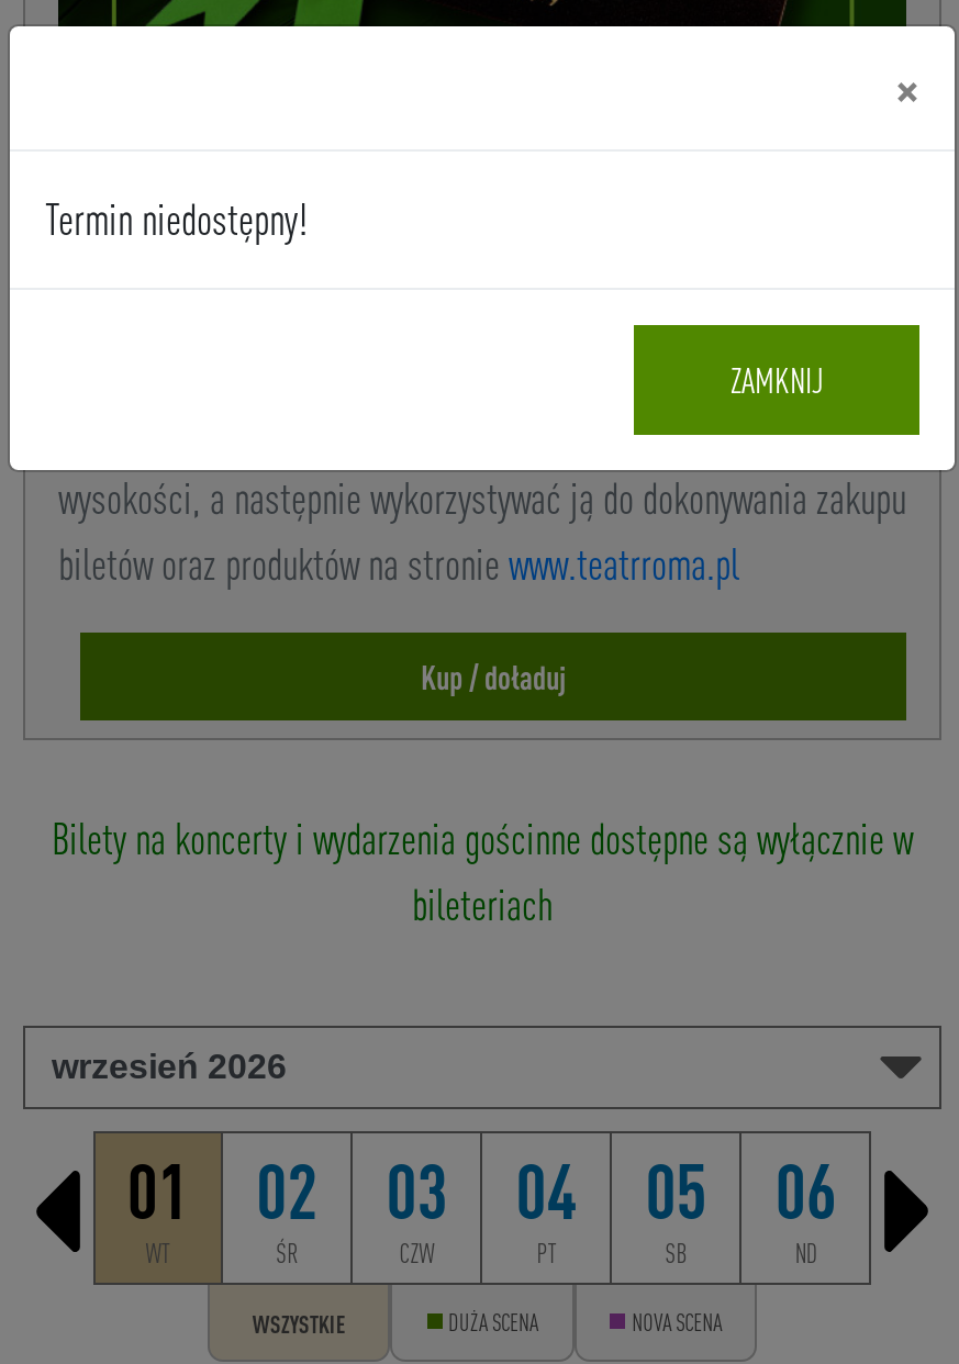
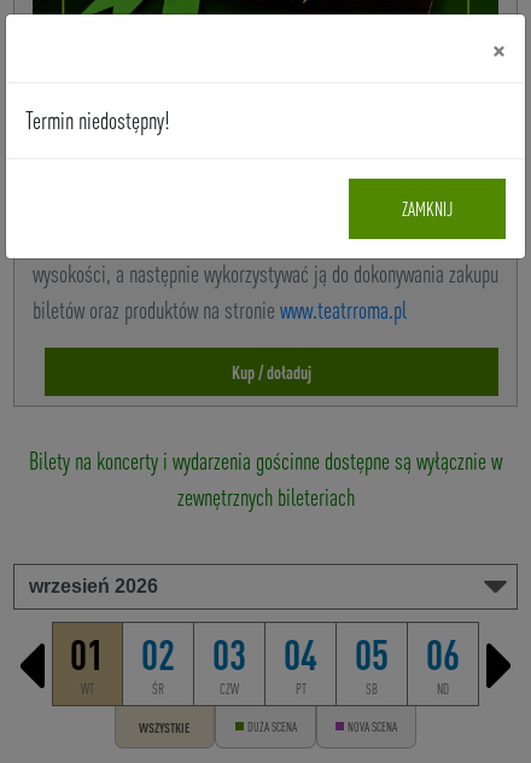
[412,879,553,929] bileteriach -> [177,483,354,511] zewnętrznych bileteriach

